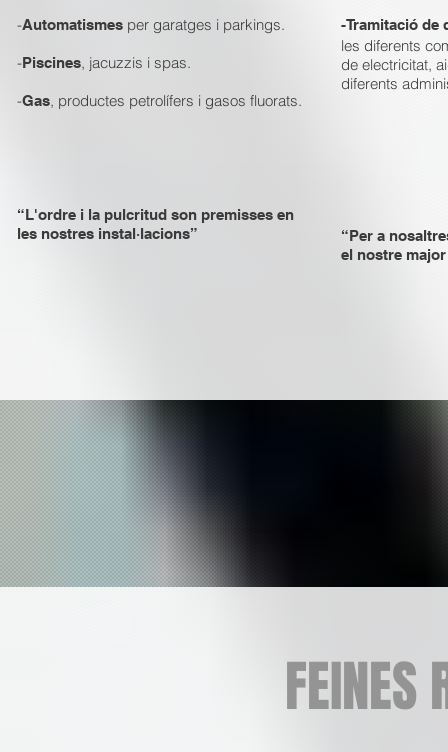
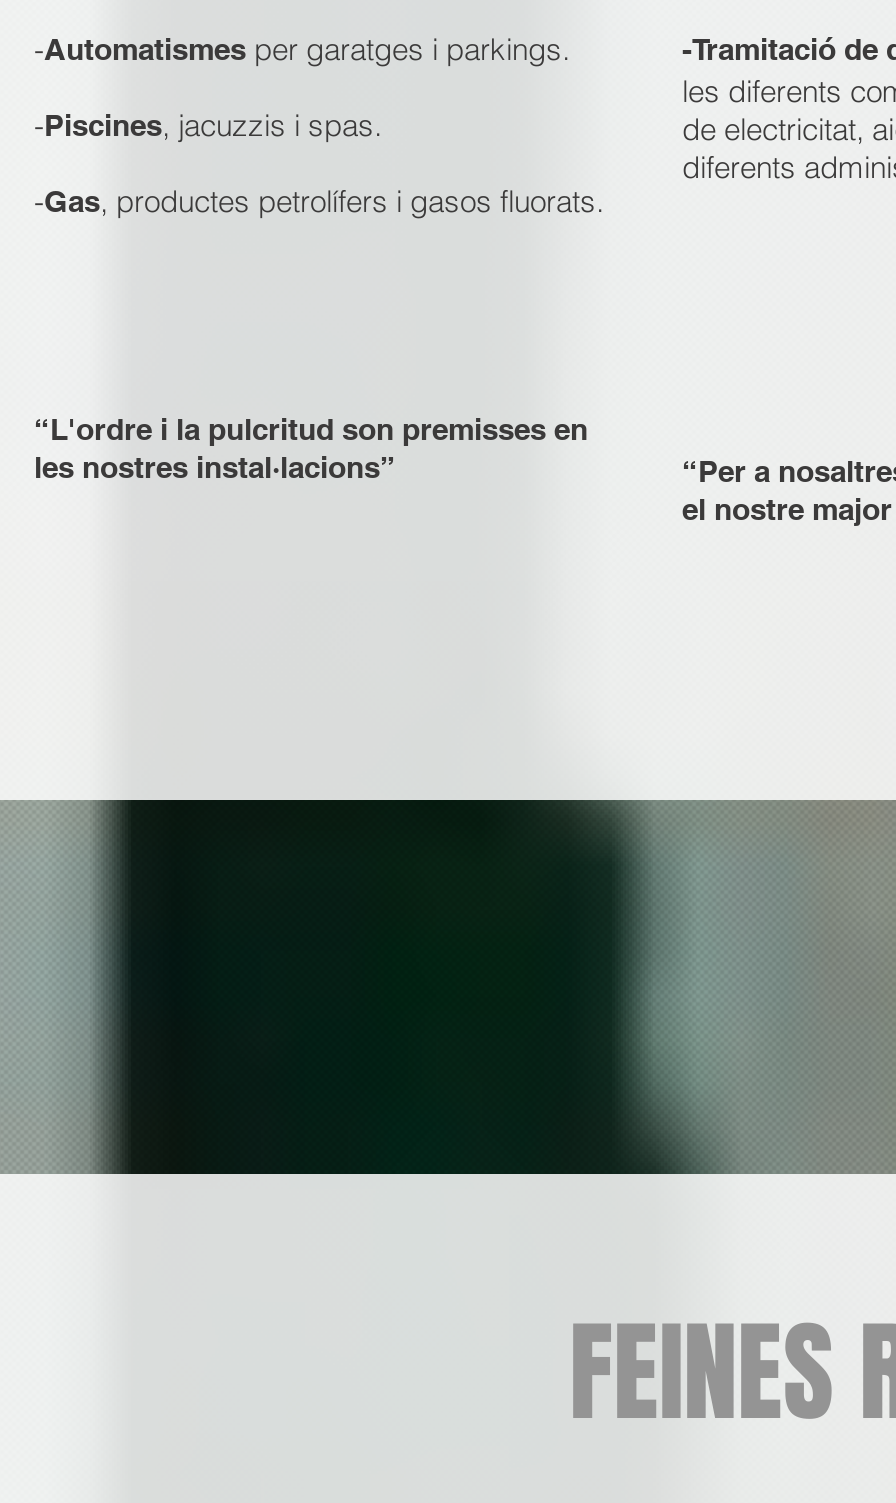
[3,399,445,588] [image] -> [6,798,890,1176] [image]

